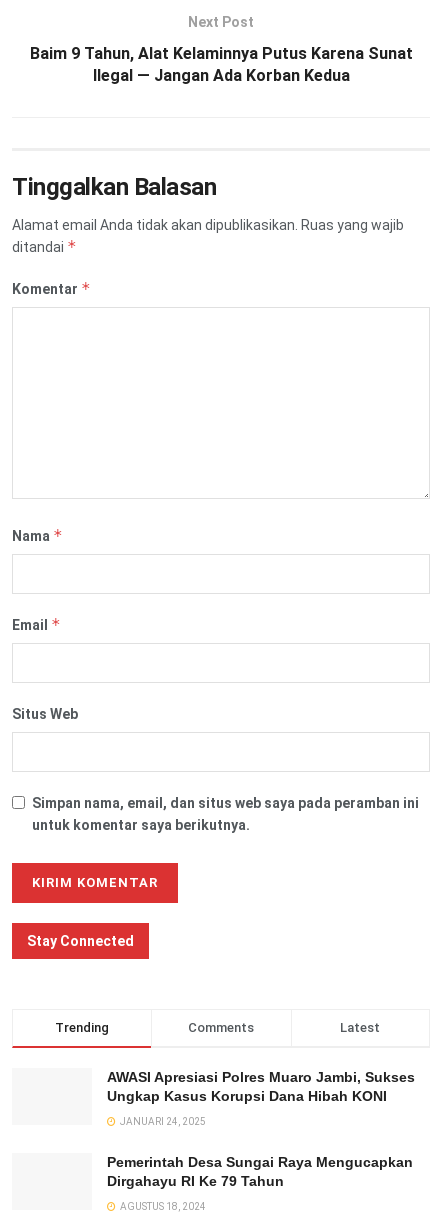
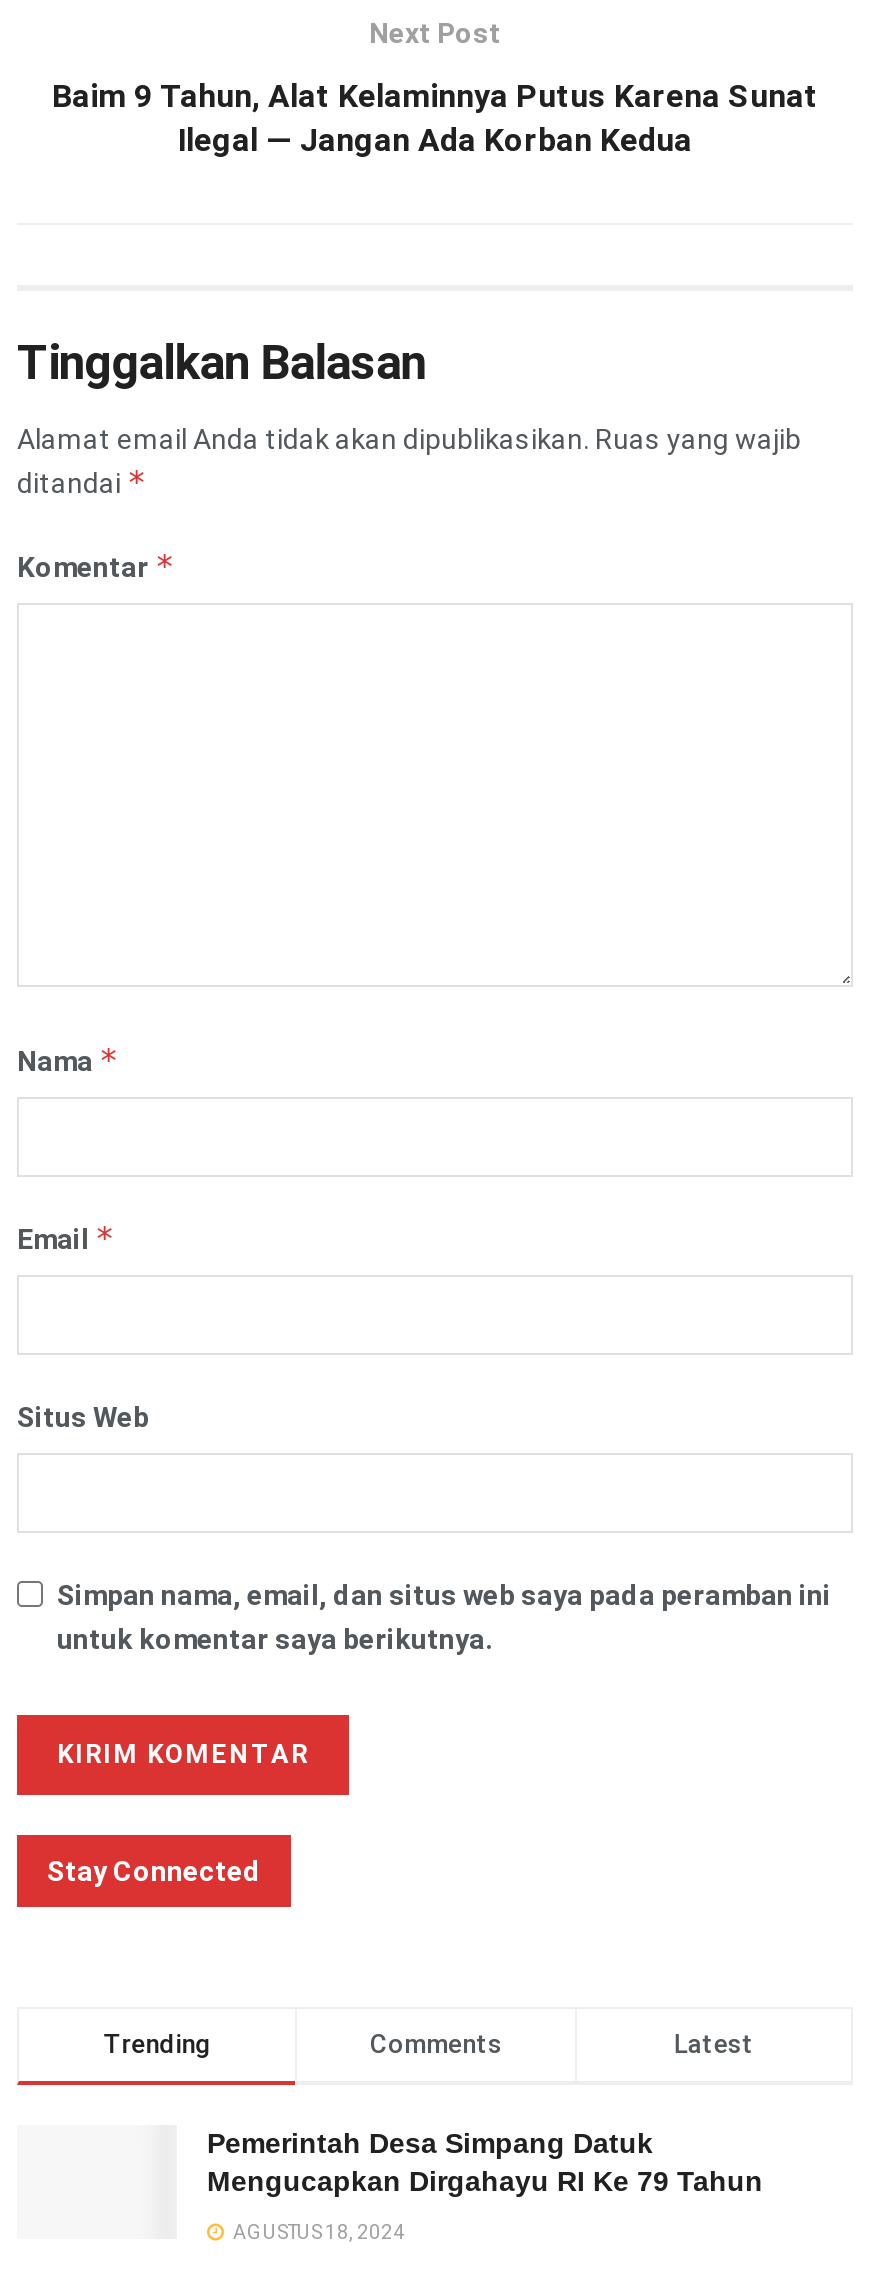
[107,1069,415,1189] AWASI Apresiasi Polres Muaro Jambi, Sukses | Ungkap Kasus Korupsi Dana Hibah KONI | JANUARI 24, 2025 | Pemerintah Desa Sungai Raya Mengucapkan | Dirgahayu RI Ke 79 Tahun -> [207,2126,763,2196] Pemerintah Desa Simpang Datuk | Mengucapkan Dirgahayu RI Ke 79 Tahun

